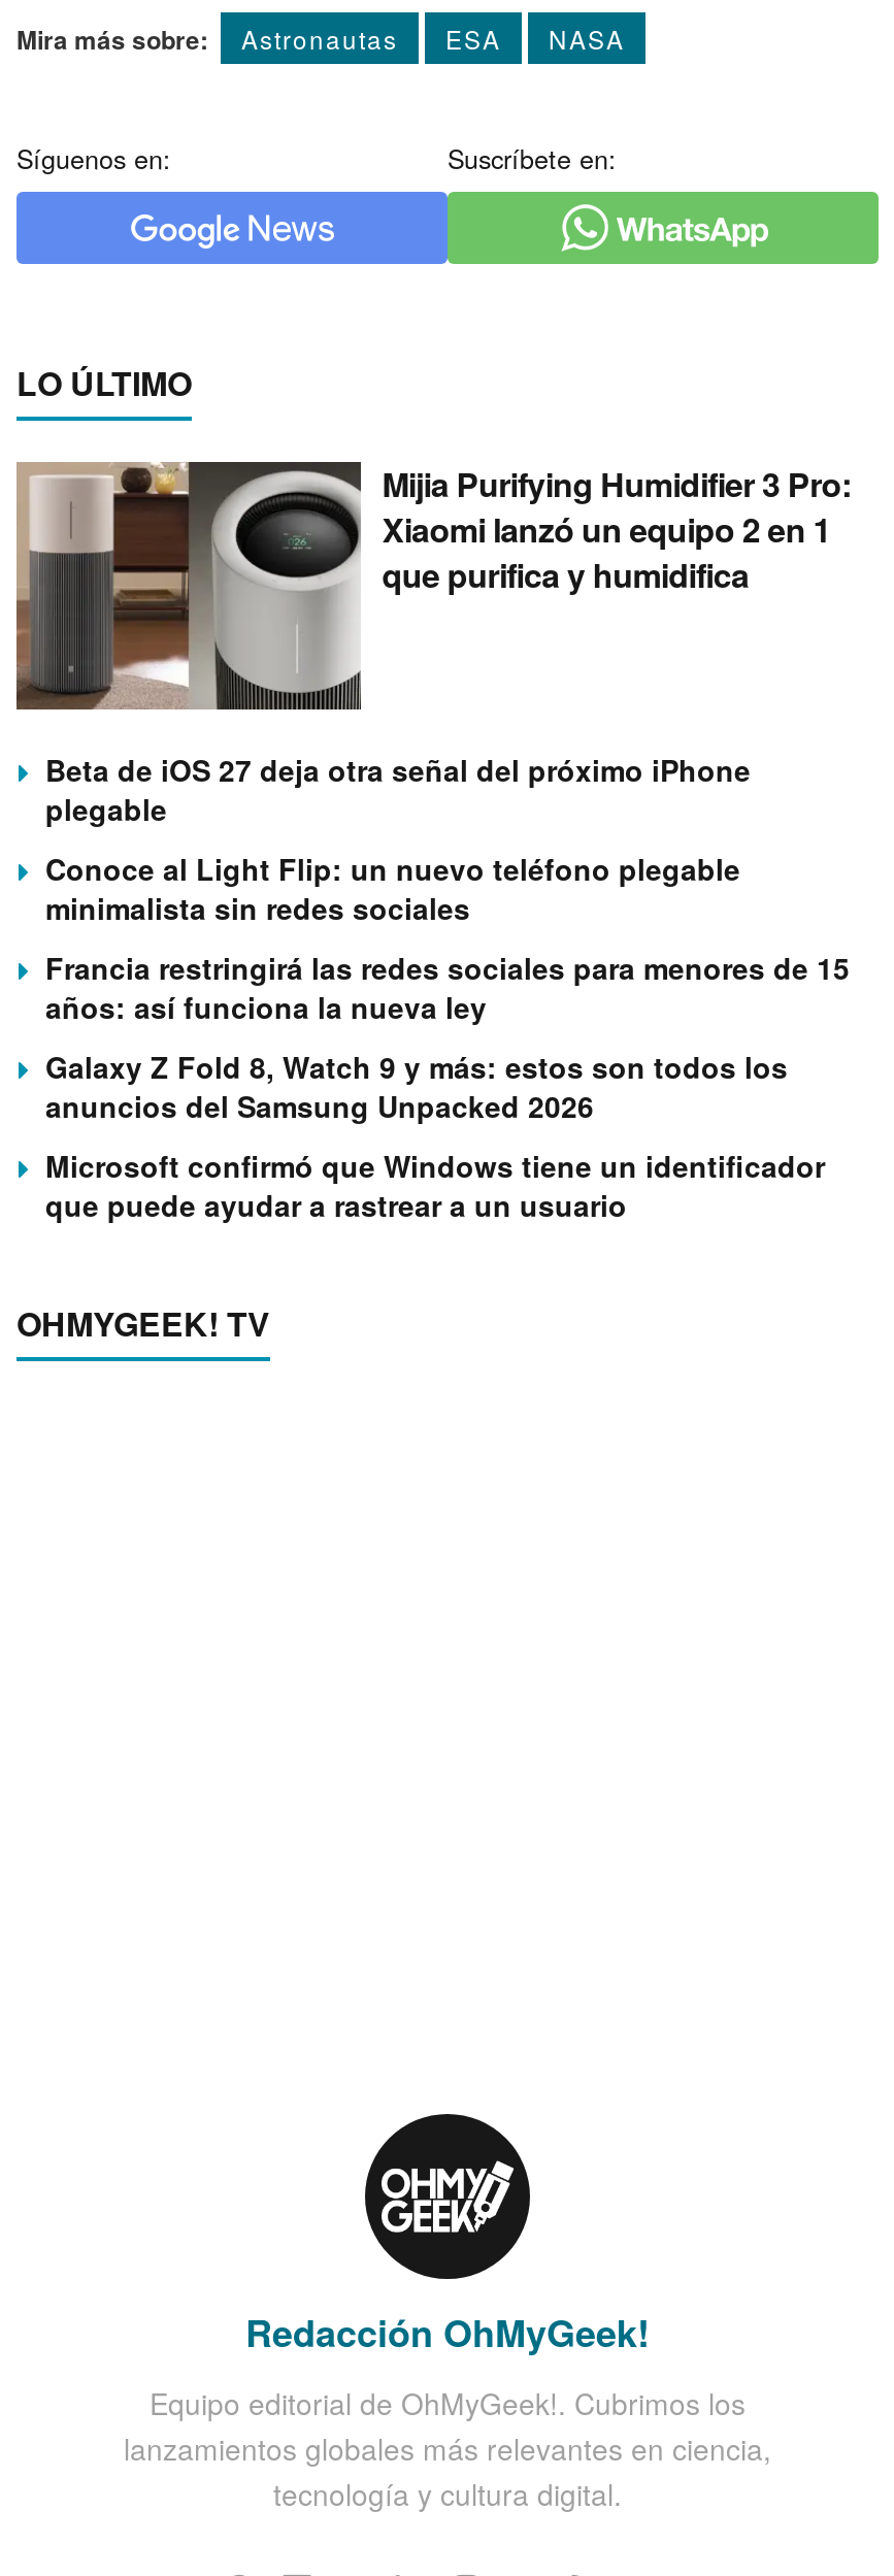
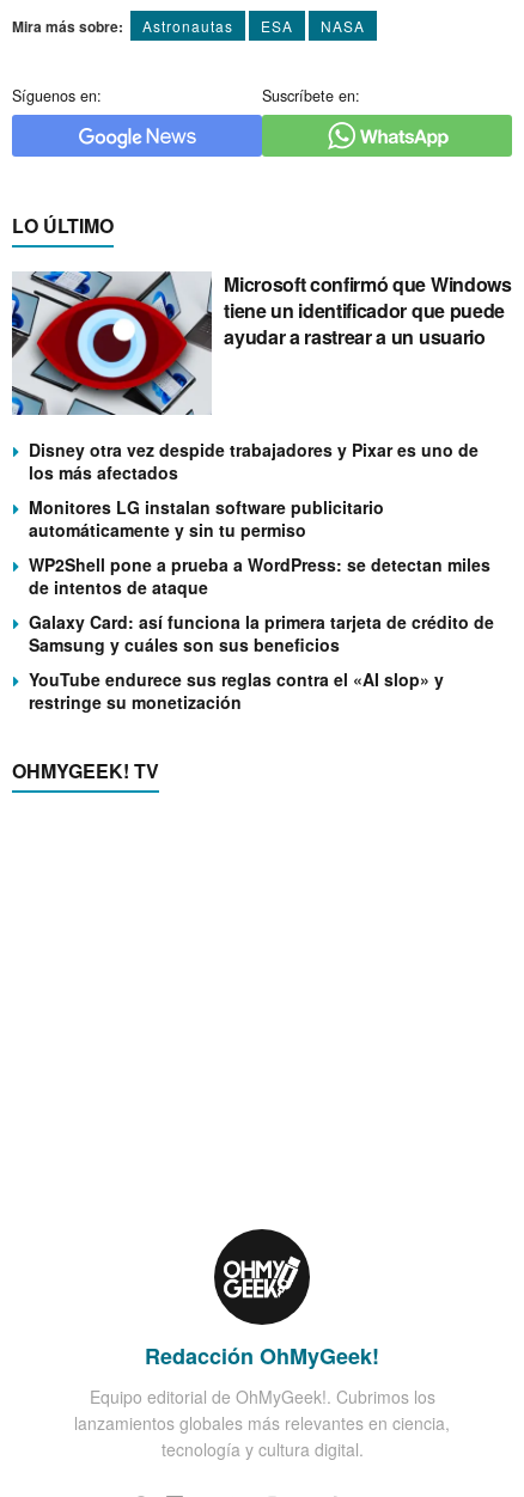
[14,460,851,712] [image] | Mijia Purifying Humidifier 3 Pro: | Xiaomi lanzó un equipo 2 en 1 | que purifica y humidifica -> [11,270,512,416] [image] | Microsoft confirmó que Windows | tiene un identificador que puede | ayudar a rastrear a un usuario
[45,748,850,1224] Beta de iOS 27 deja otra señal del próximo iPhone | plegable | Conoce al Light Flip: un nuevo teléfono plegable | minimalista sin redes sociales | Francia restringirá las redes sociales para menores de 15 | años: así funciona la nueva ley | Galaxy Z Fold 8, Watch 9 y más: estos son todos los | anuncios del Samsung Unpacked 2026 | Microsoft confirmó que Windows tiene un identificador | que puede ayudar a rastrear a un usuario -> [29,437,494,713] Disney otra vez despide trabajadores y Pixar es uno de | los más afectados | Monitores LG instalan software publicitario | automáticamente y sin tu permiso | WP2Shell pone a prueba a WordPress: se detectan miles | de intentos de ataque | Galaxy Card: así funciona la primera tarjeta de crédito de | Samsung y cuáles son sus beneficios | YouTube endurece sus reglas contra el «AI slop» y | restringe su monetización

